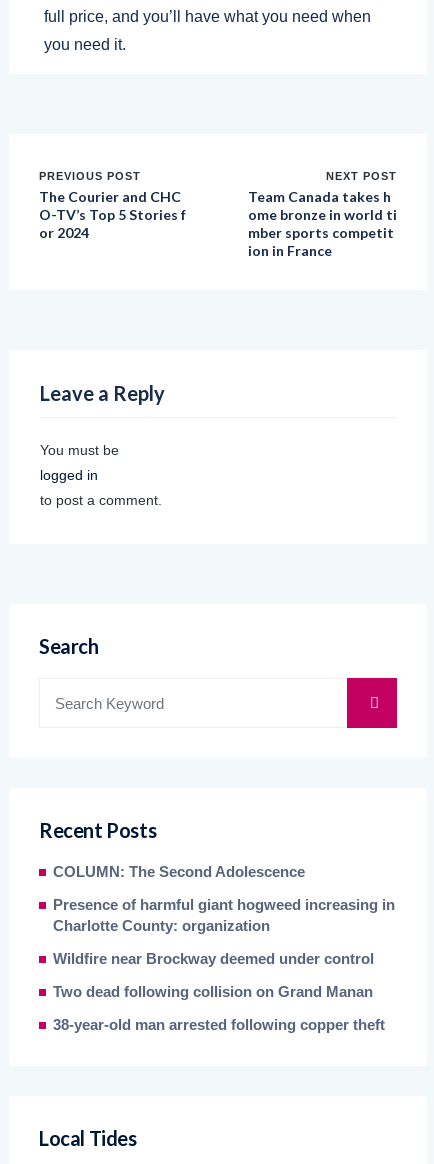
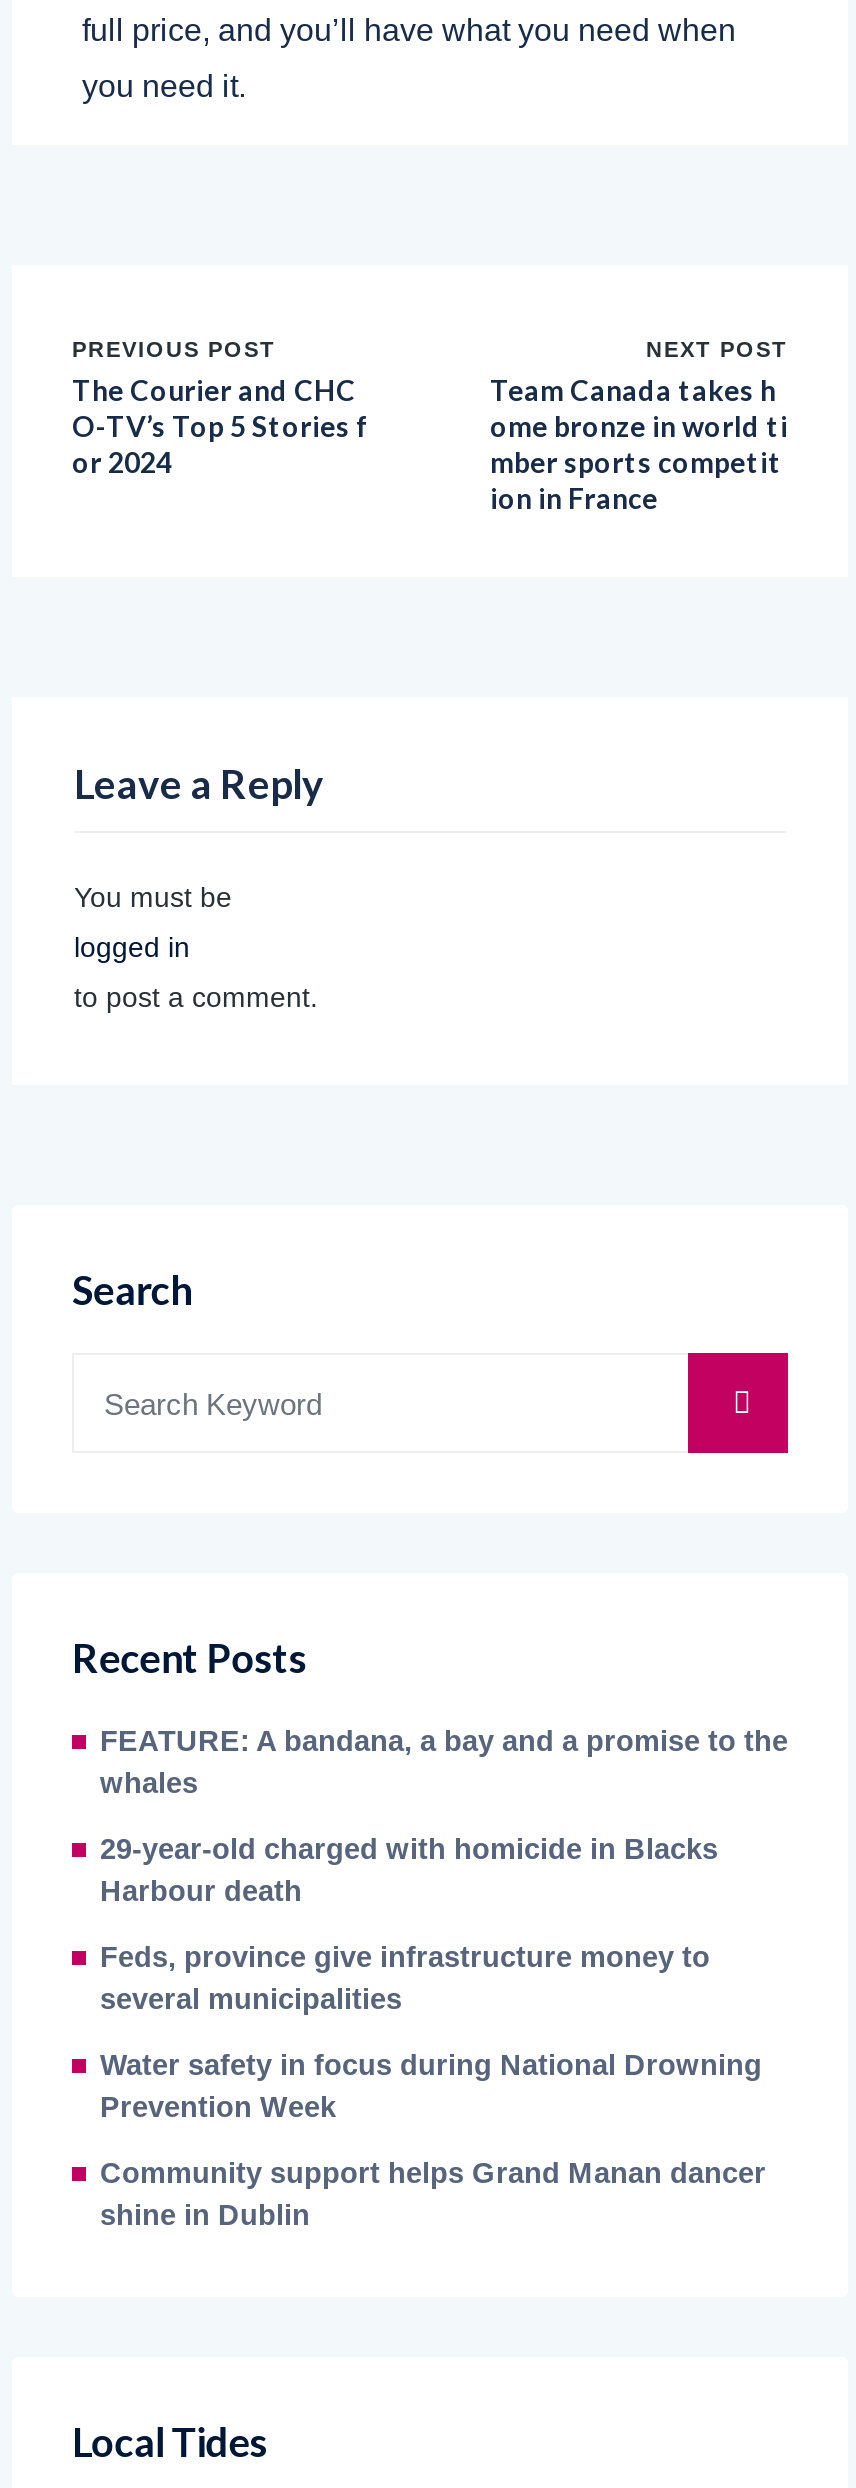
[53,864,305,880] COLUMN: The Second Adolescence -> [100,1725,788,1799] FEATURE: A bandana, a bay and a promise to the | whales
[53,897,395,934] Presence of harmful giant hogweed increasing in | Charlotte County: organization -> [100,1833,718,1907] 29-year-old charged with homicide in Blacks | Harbour death
[53,951,374,967] Wildfire near Brockway deemed under control -> [100,1941,710,2015] Feds, province give infrastructure money to | several municipalities
[53,984,373,1000] Two dead following collision on Grand Manan -> [100,2049,762,2123] Water safety in focus during National Drowning | Prevention Week
[53,1017,385,1033] 38-year-old man arrested following copper theft -> [100,2157,766,2231] Community support helps Grand Manan dancer | shine in Dublin

